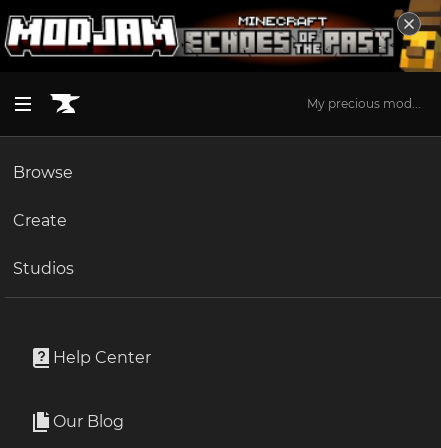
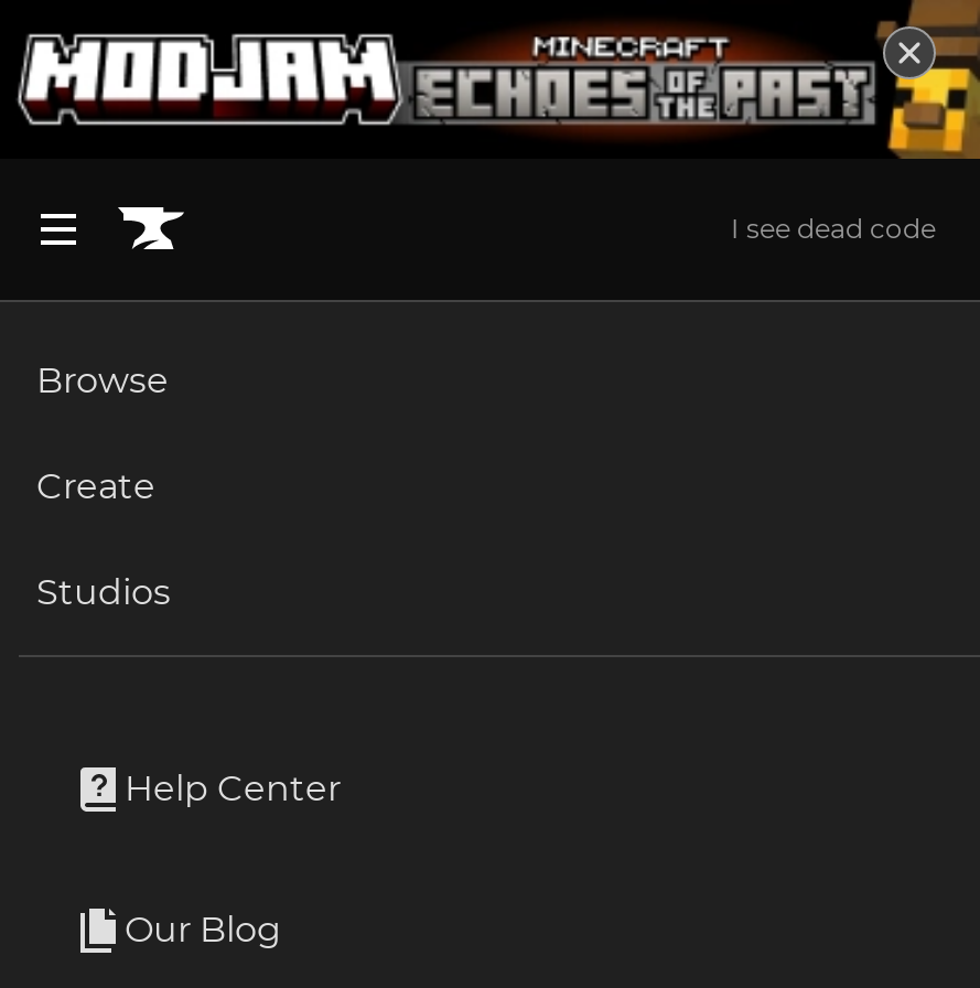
[307,96,421,111] My precious mod... -> [731,211,936,244] I see dead code

